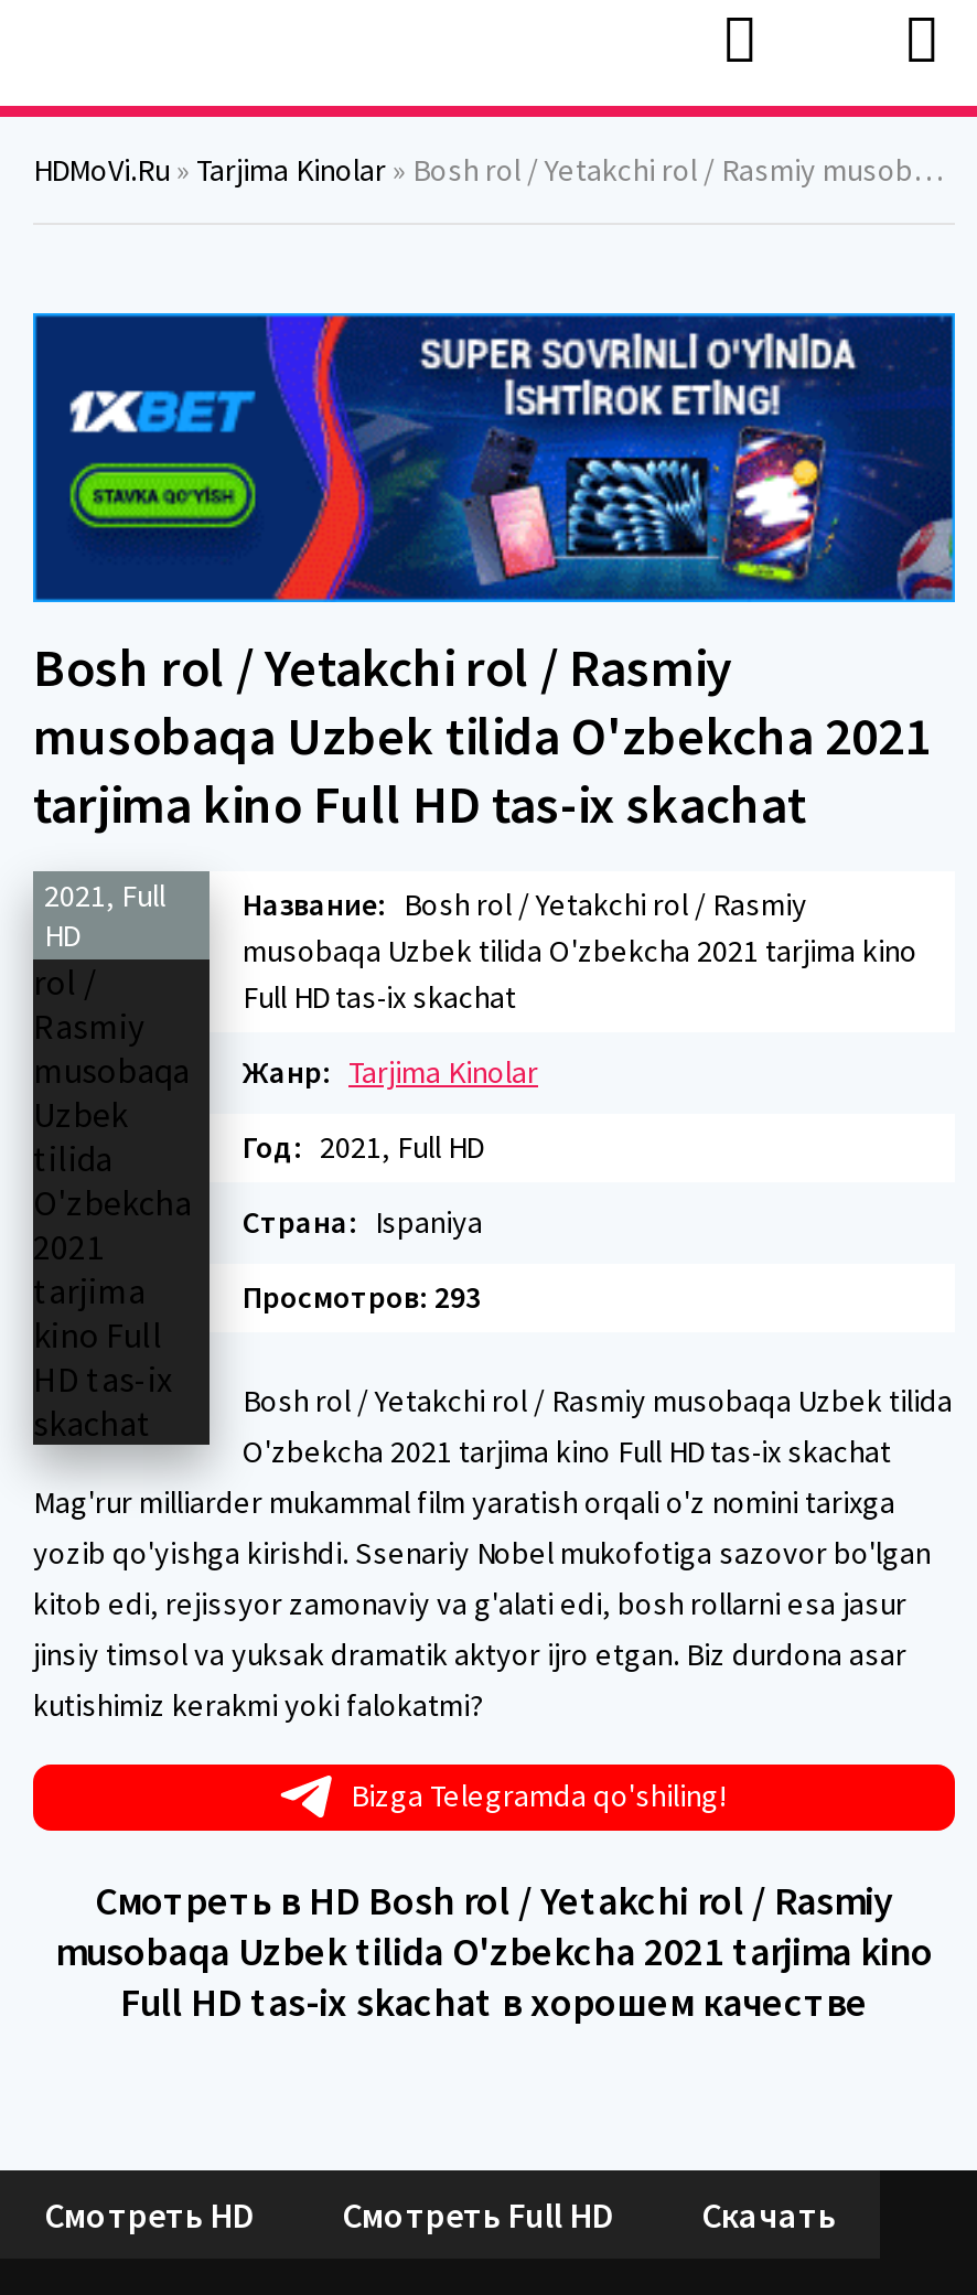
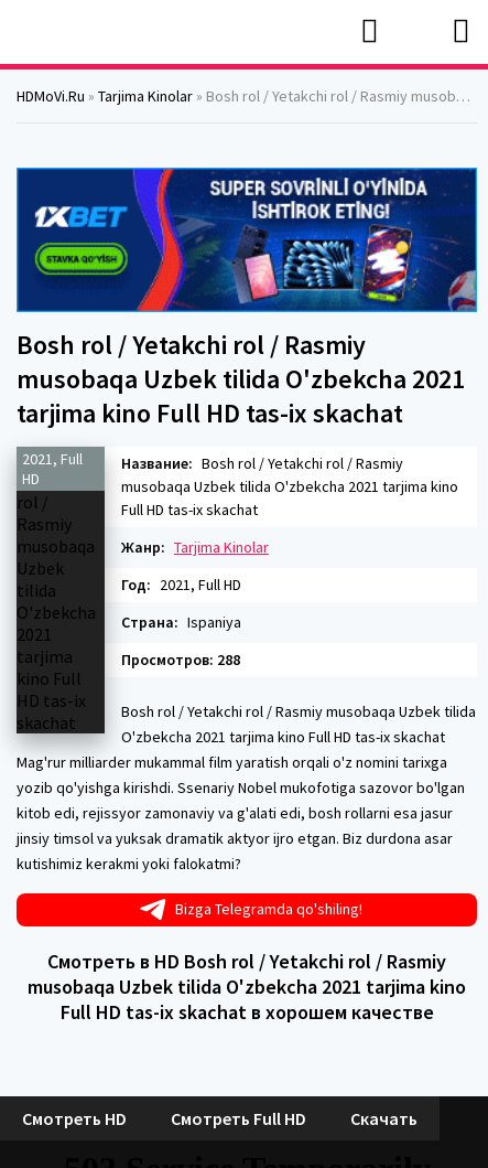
[243,1276,481,1316] Просмотров: 293 -> [121,649,240,669] Просмотров: 288

